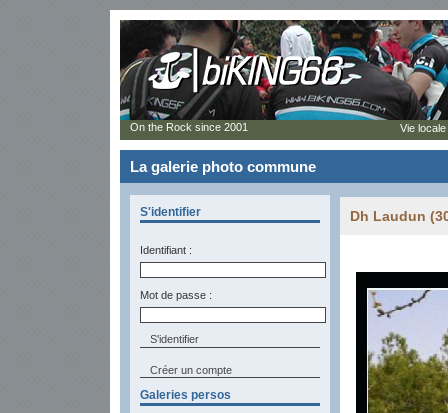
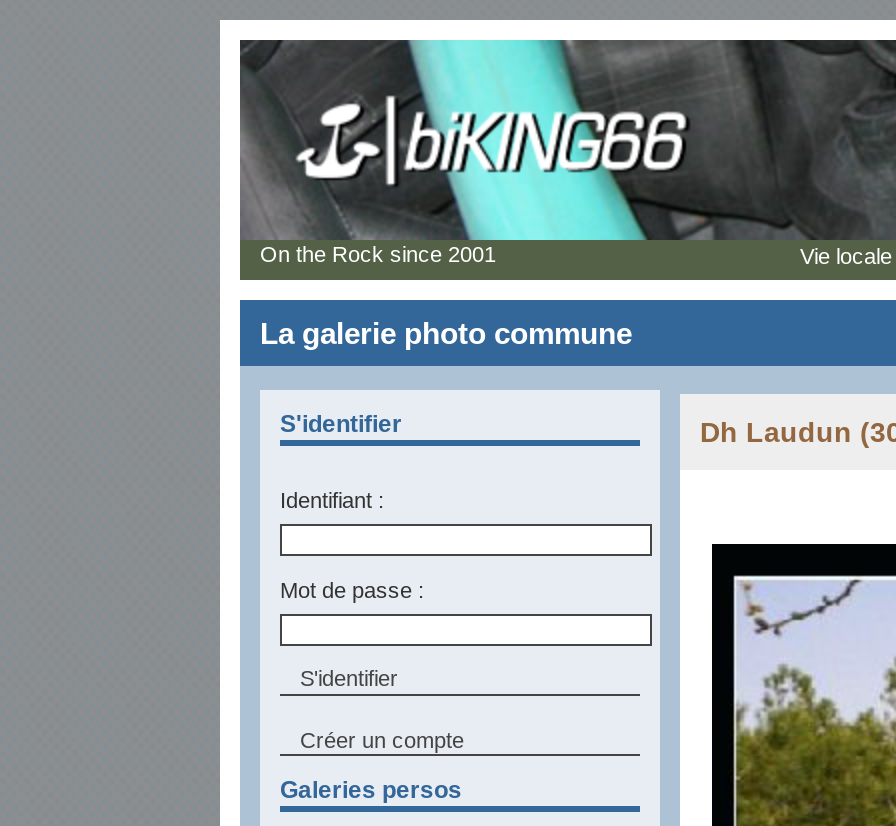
[120,19,445,121] [image] -> [240,38,890,242] [image]

